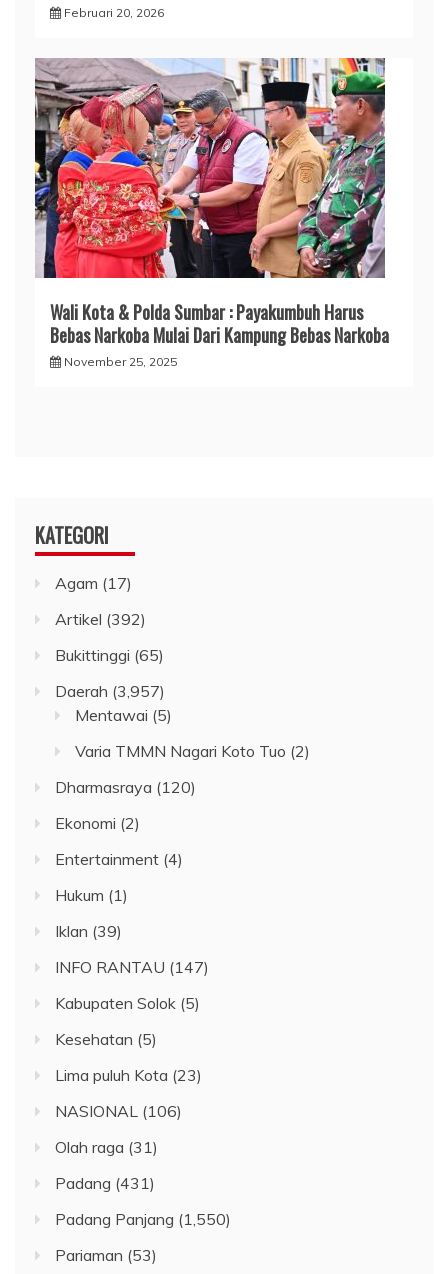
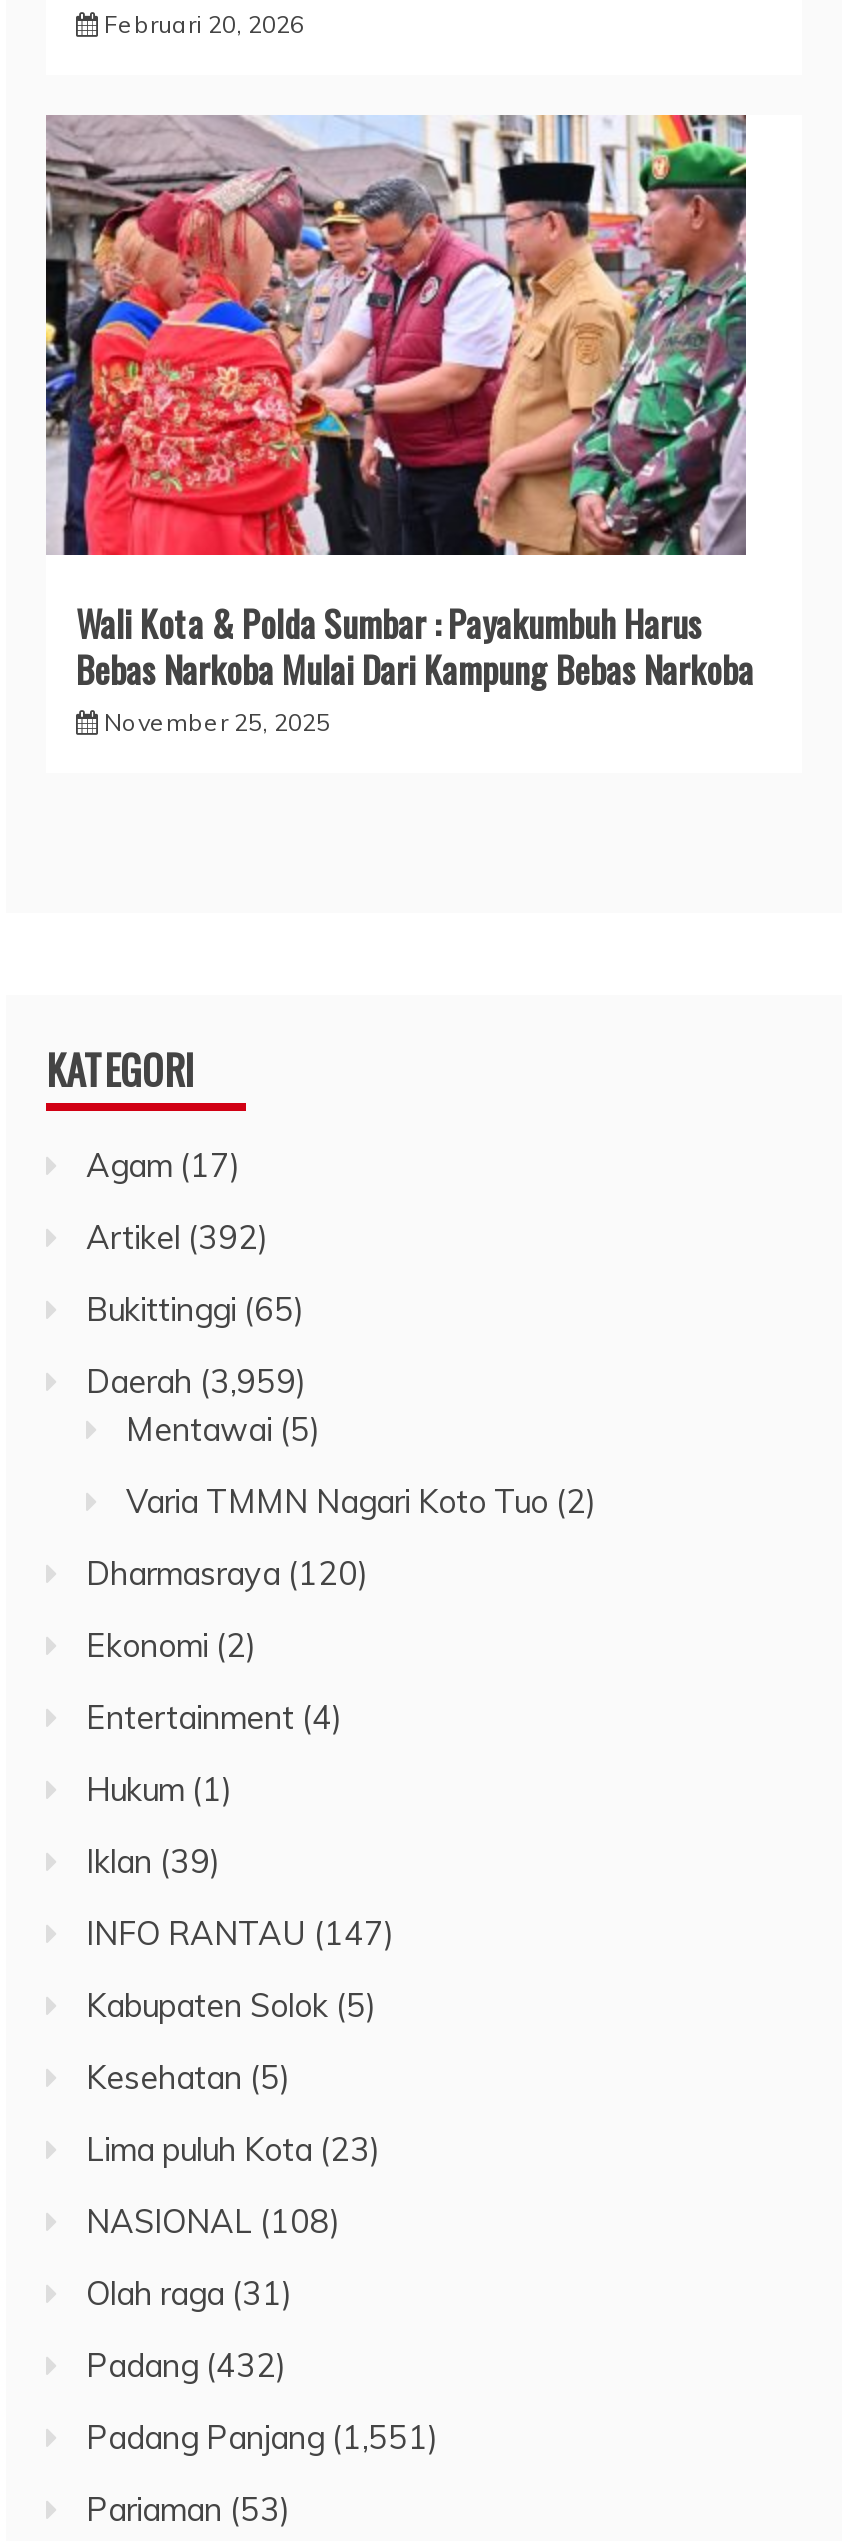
[55,681,165,701] Daerah (3,957) -> [86,1361,306,1401] Daerah (3,959)
[55,1101,182,1121] NASIONAL (106) -> [86,2201,340,2241] NASIONAL (108)
[55,1173,155,1193] Padang (431) -> [86,2345,286,2385] Padang (432)
[55,1209,231,1229] Padang Panjang (1,550) -> [86,2417,438,2457] Padang Panjang (1,551)

